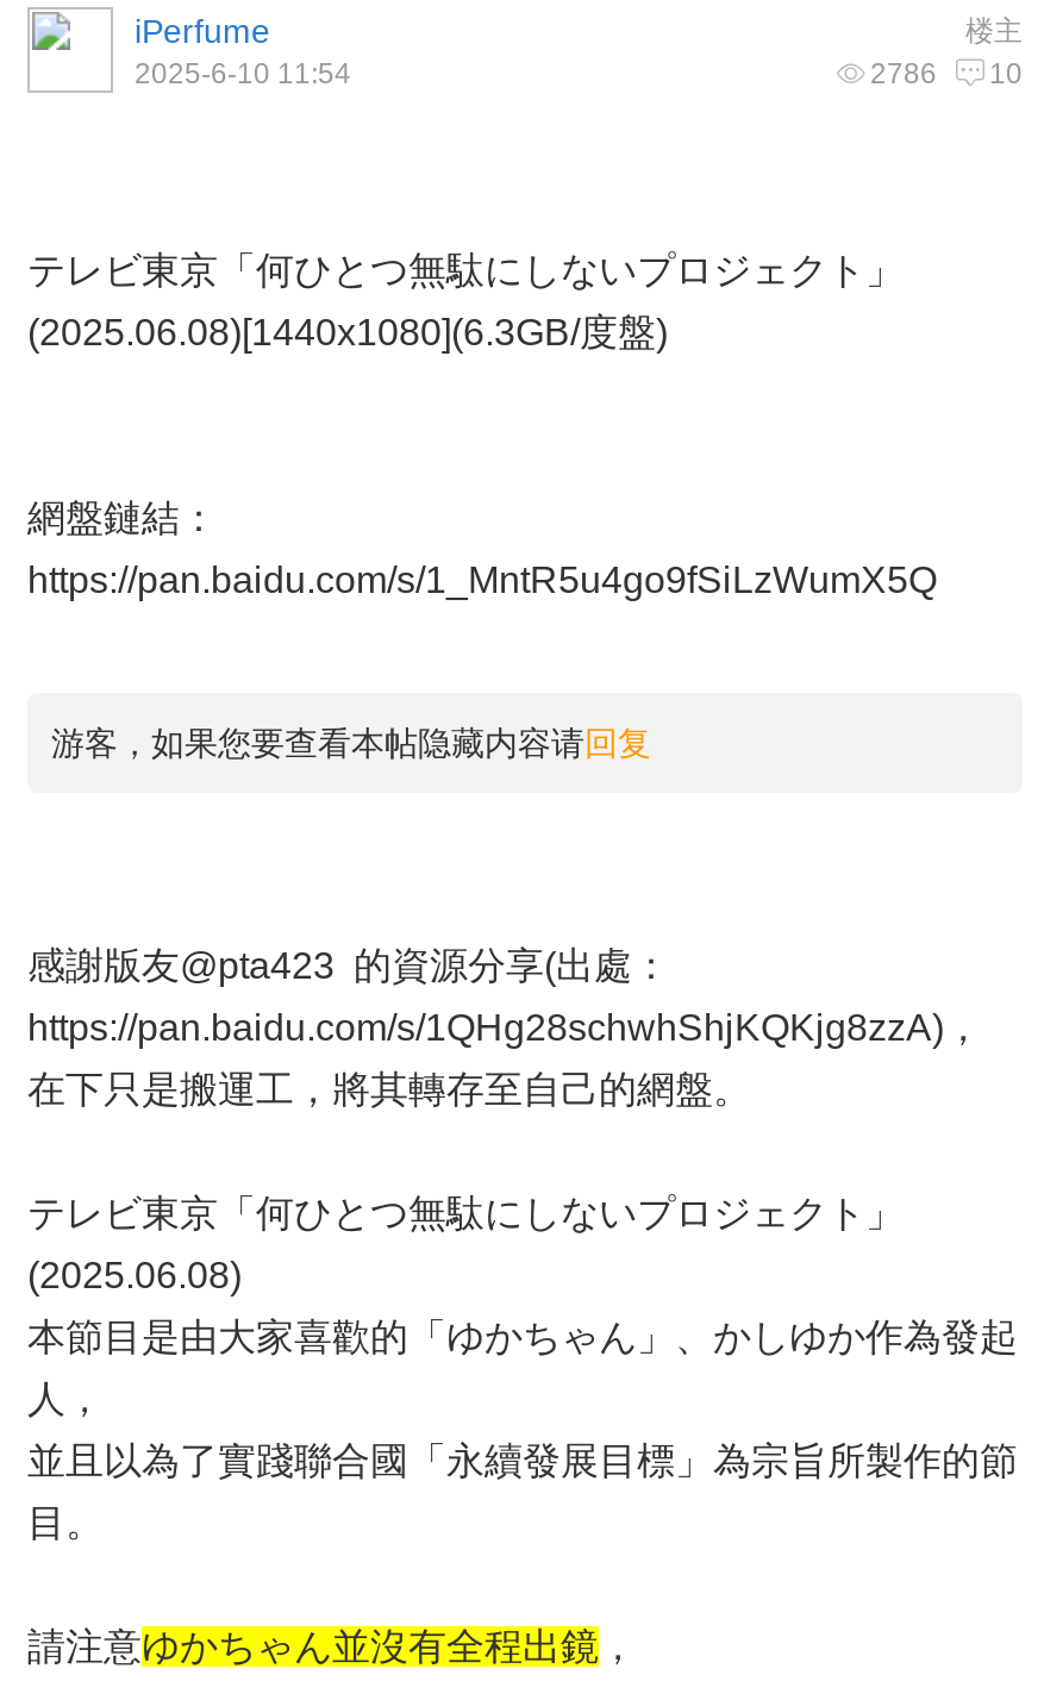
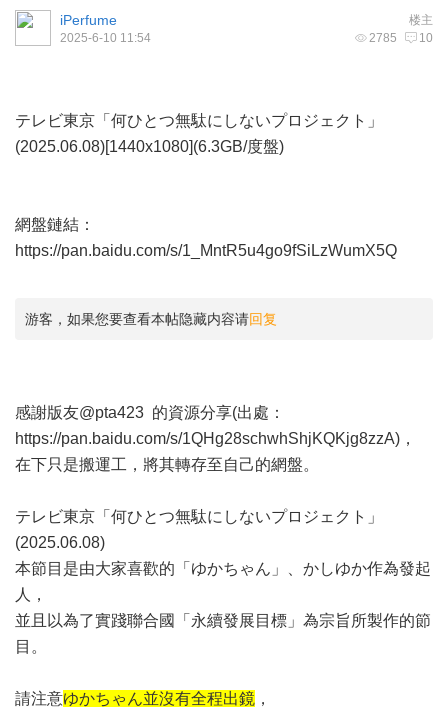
[870,57,1023,90] 2786 10 -> [369,31,433,45] 2785 10

